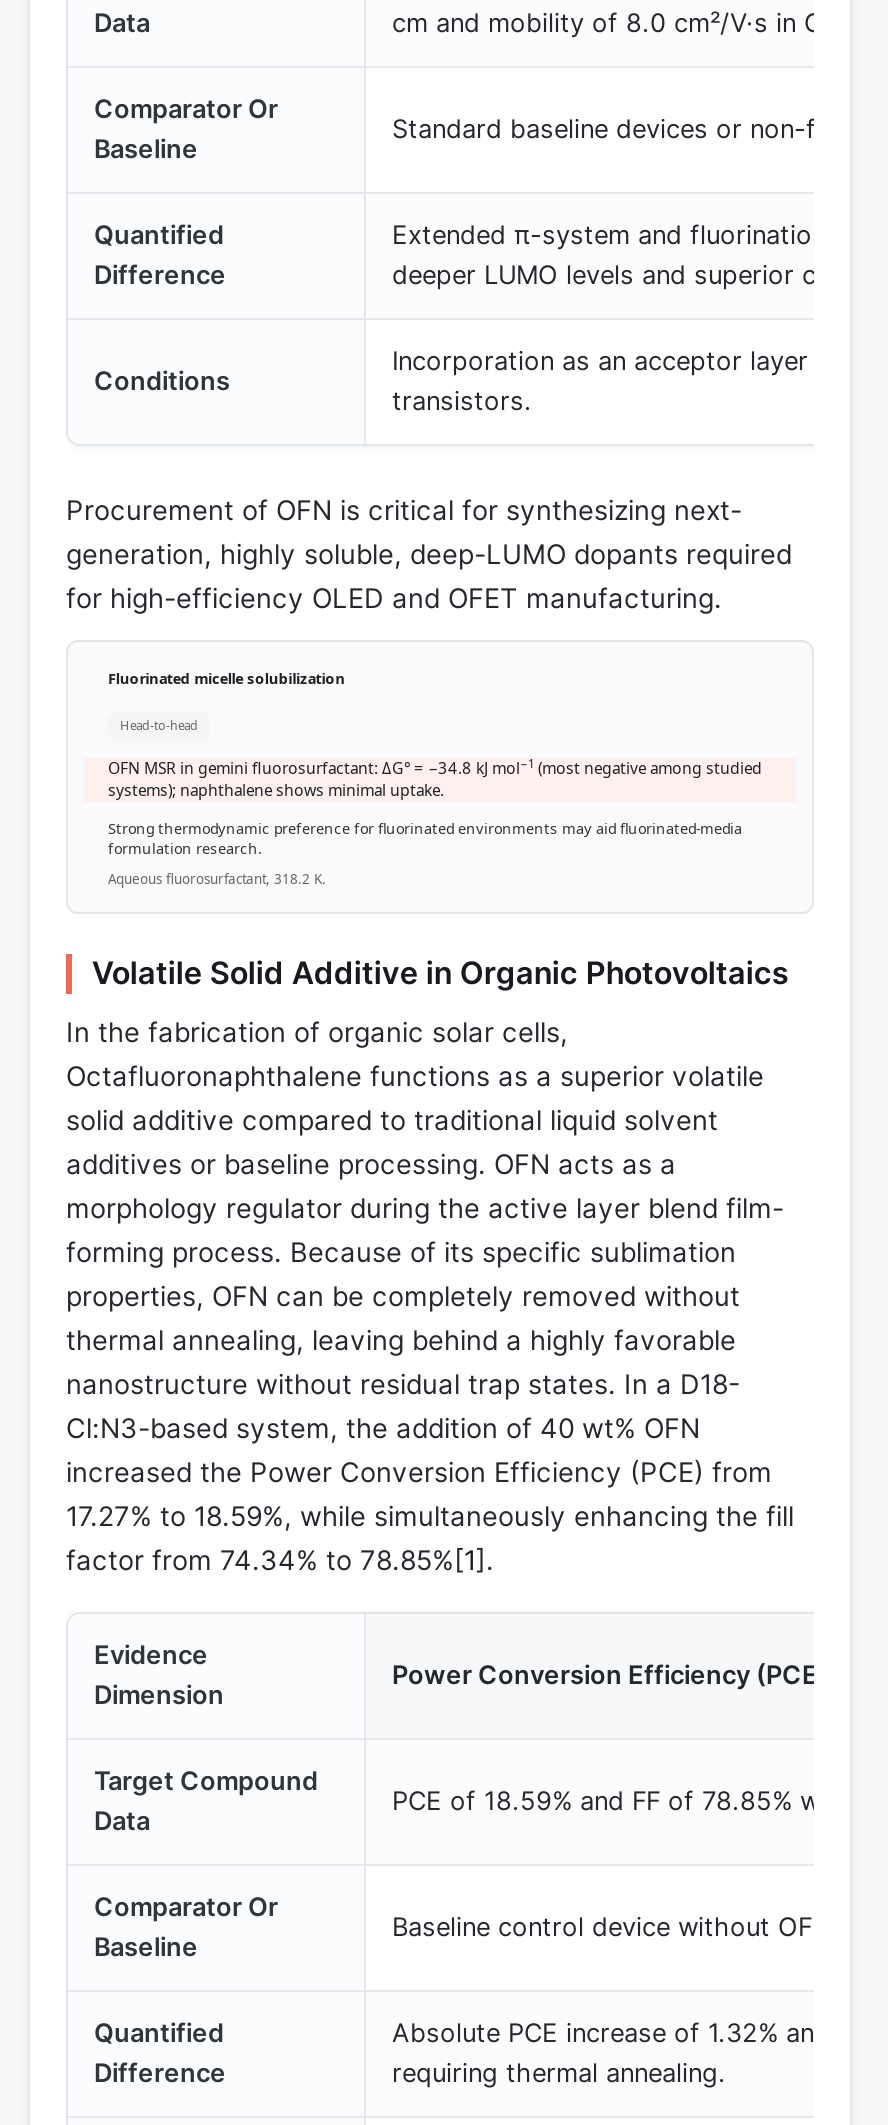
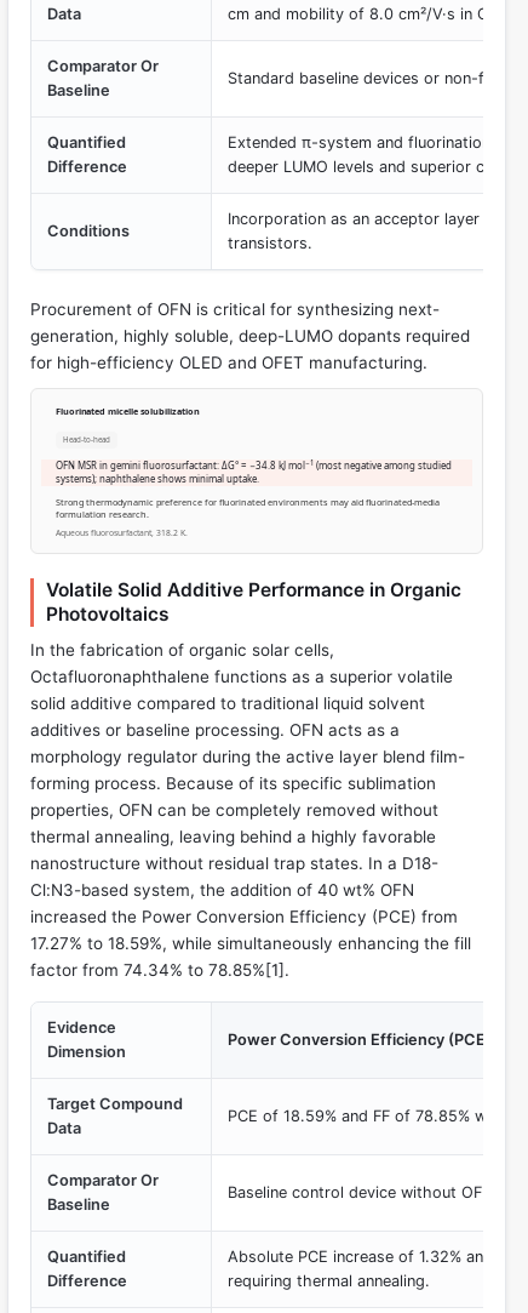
[92,954,790,992] Volatile Solid Additive in Organic Photovoltaics -> [46,578,461,625] Volatile Solid Additive Performance in Organic | Photovoltaics

